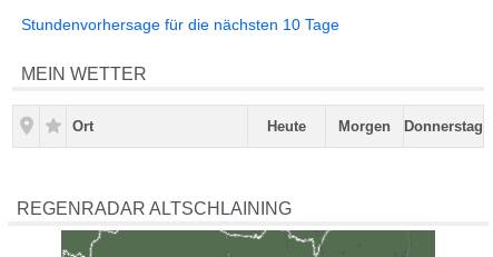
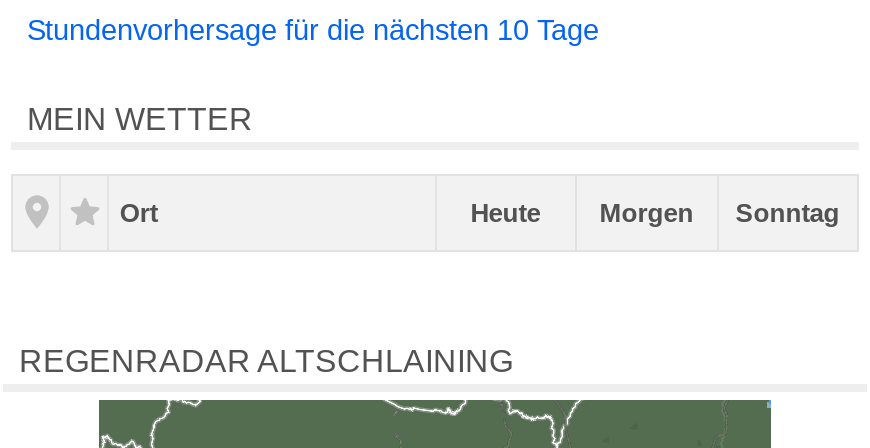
[404,118,483,134] Donnerstag -> [736,197,840,227] Sonntag

